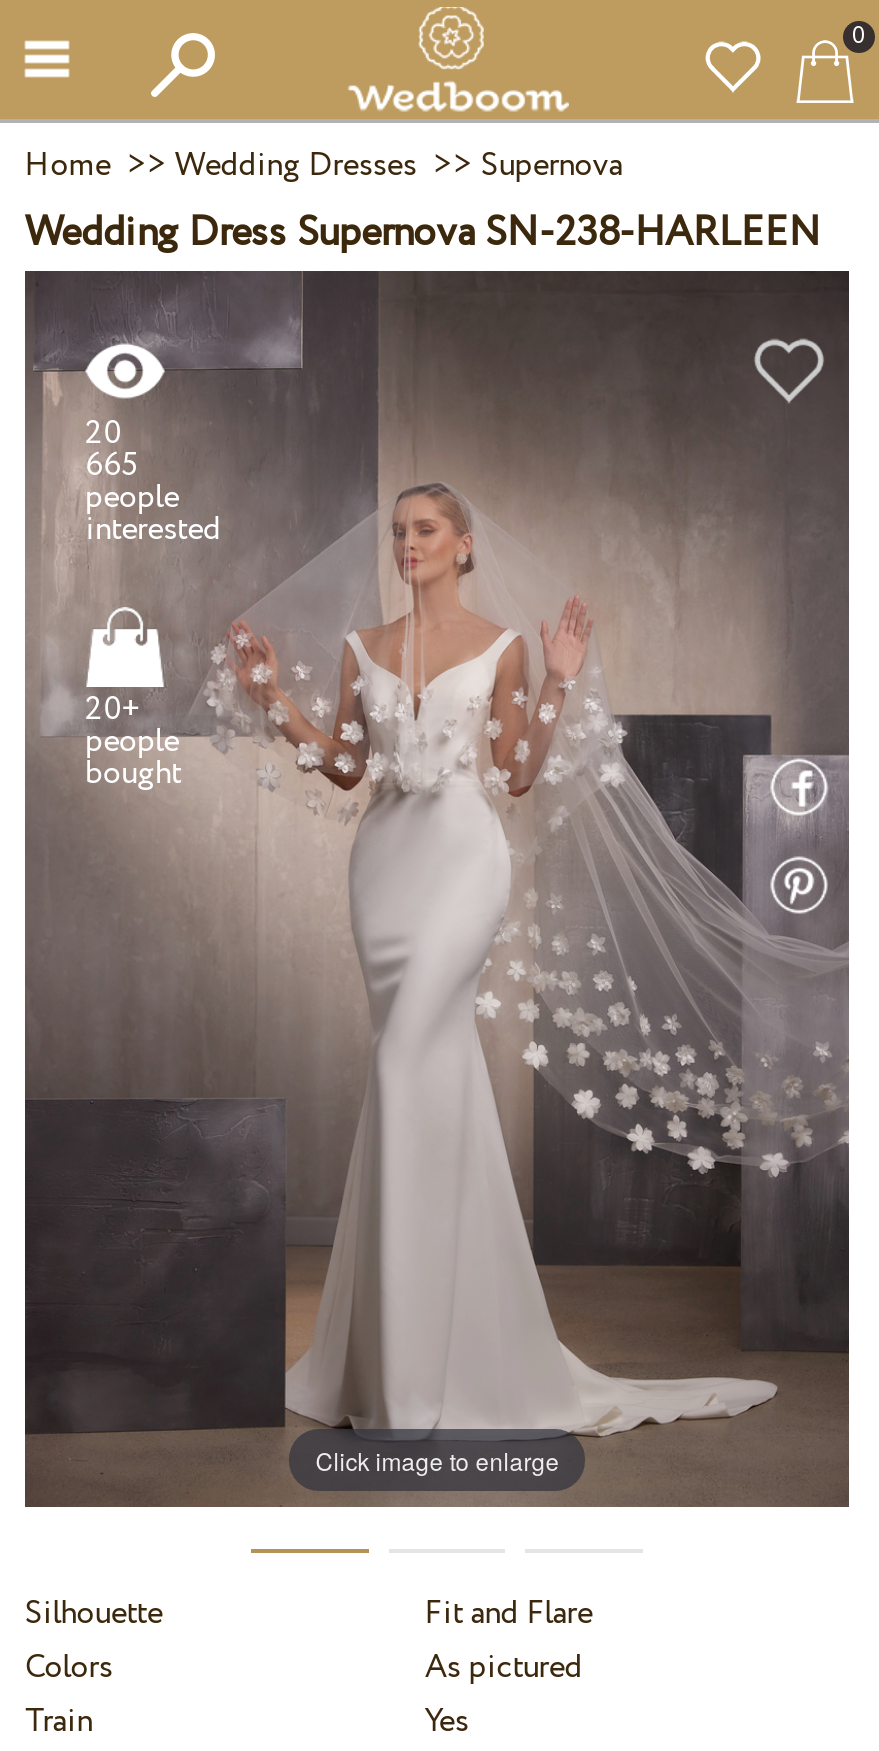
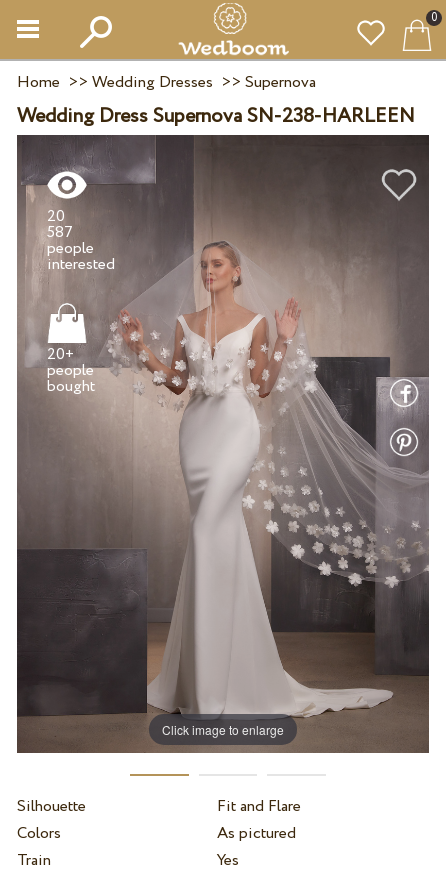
[85,443,137,489] 665 -> [47,221,73,244] 587

